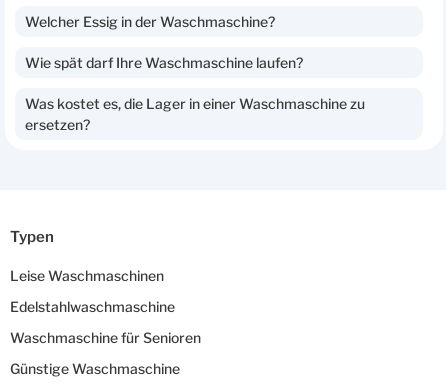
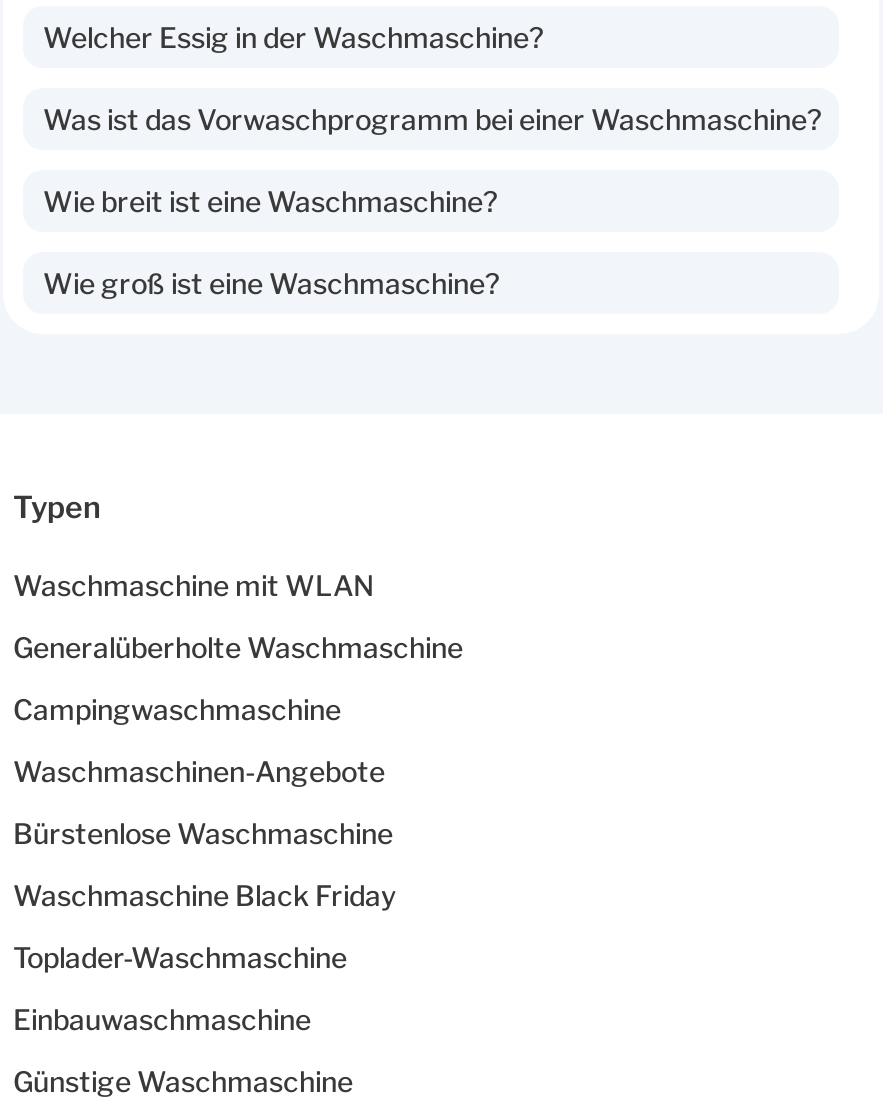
[25,54,365,133] Wie spät darf Ihre Waschmaschine laufen? | Was kostet es, die Lager in einer Waschmaschine zu | ersetzen? -> [43,101,821,299] Was ist das Vorwaschprogramm bei einer Waschmaschine? | Wie breit ist eine Waschmaschine? | Wie groß ist eine Waschmaschine?
[10,267,201,346] Leise Waschmaschinen | Edelstahlwaschmaschine | Waschmaschine für Senioren -> [13,567,463,1035] Waschmaschine mit WLAN | Generalüberholte Waschmaschine | Campingwaschmaschine | Waschmaschinen-Angebote | Bürstenlose Waschmaschine | Waschmaschine Black Friday | Toplader-Waschmaschine | Einbauwaschmaschine

